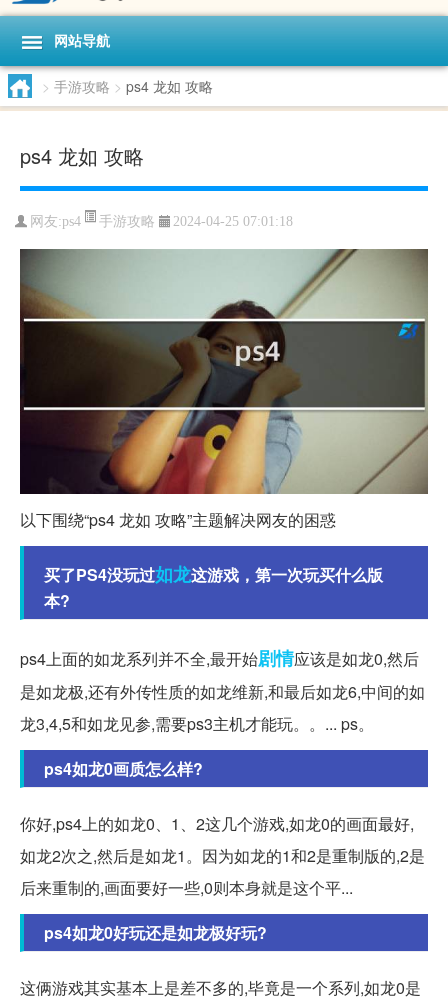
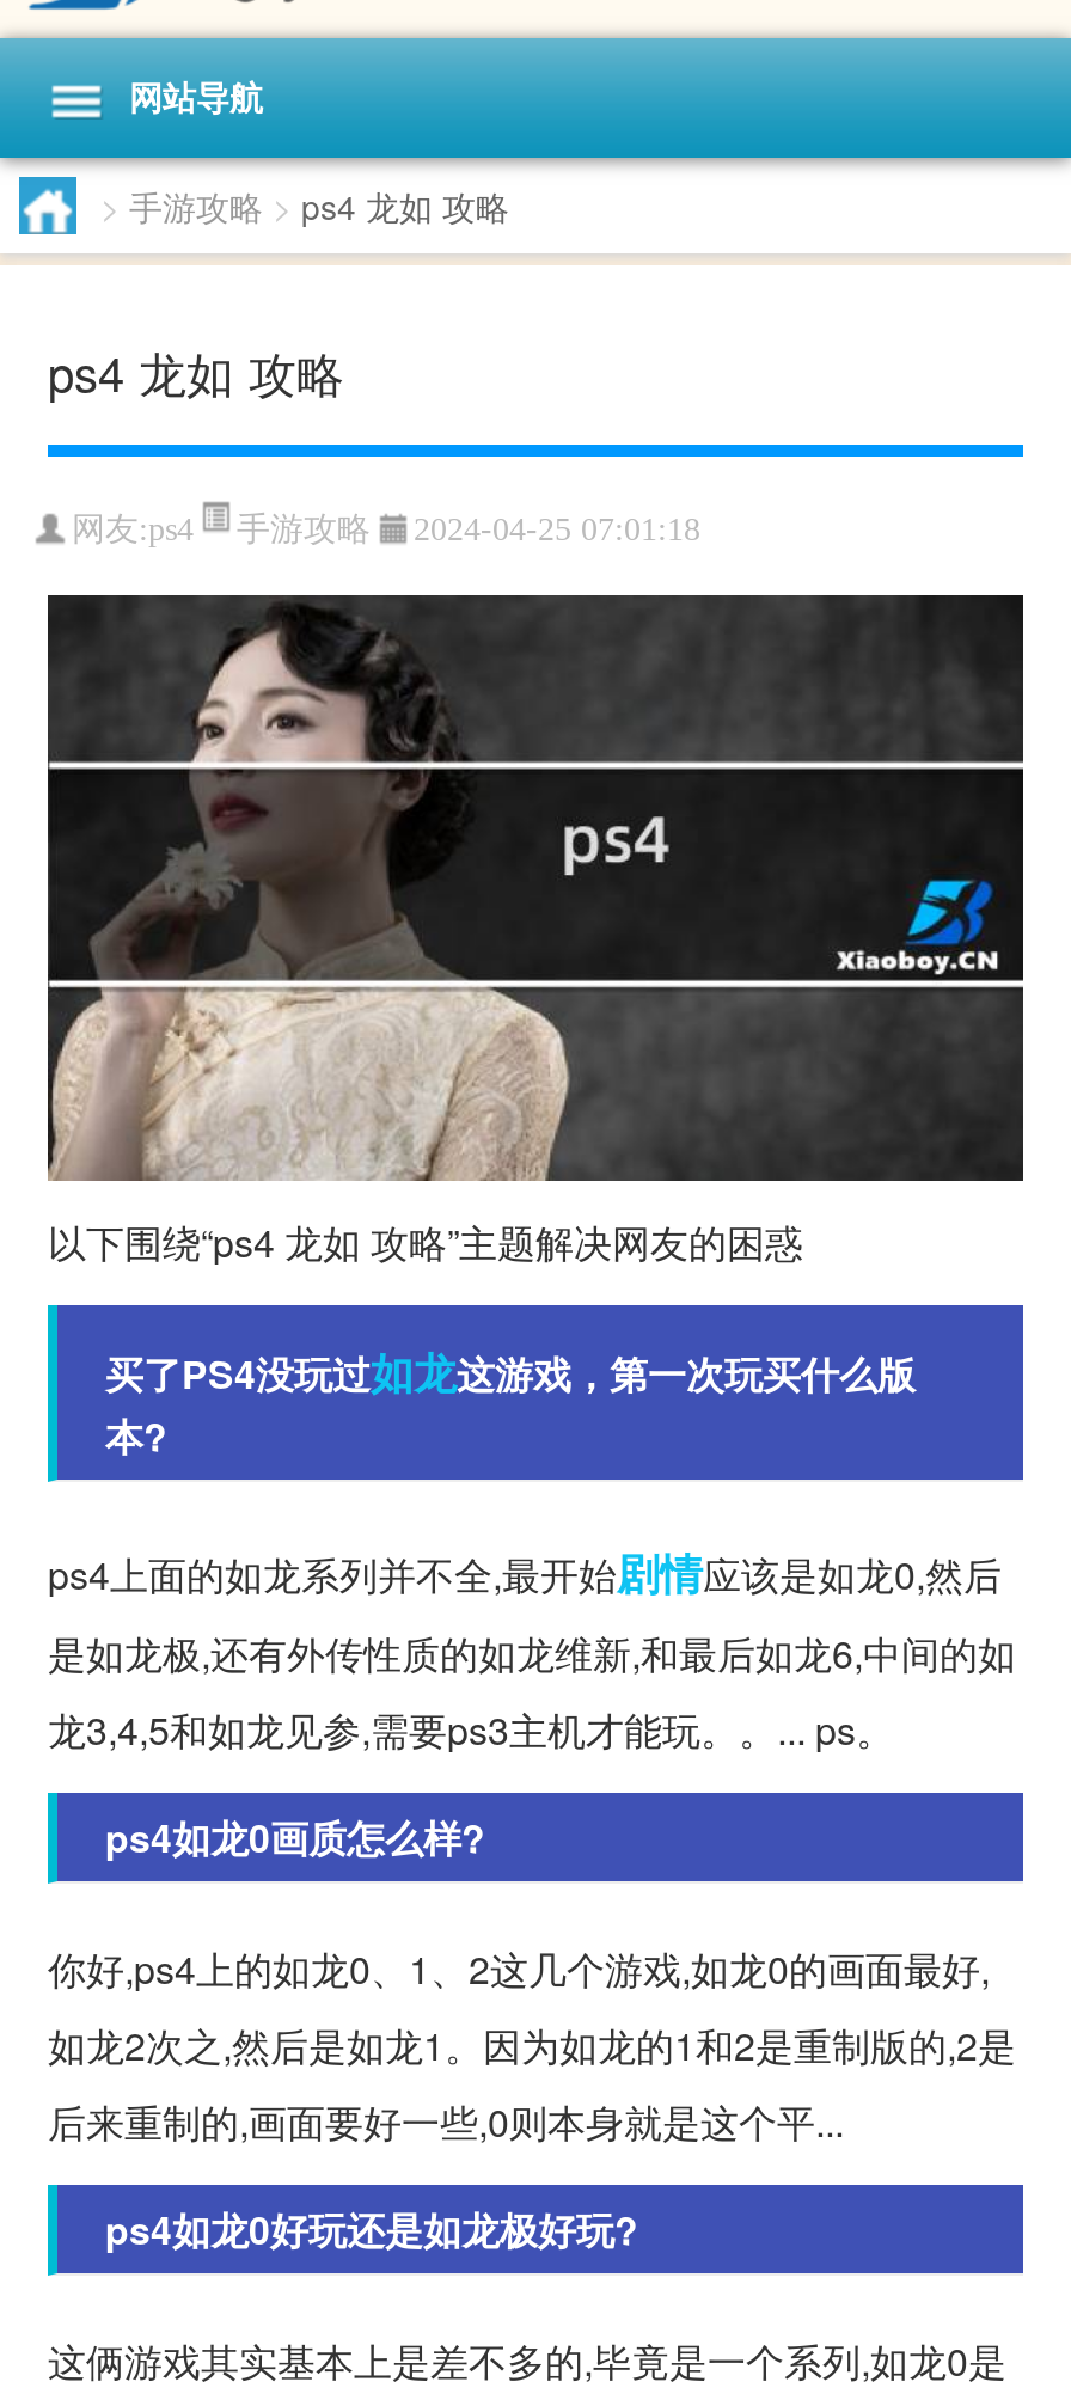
[20,248,429,495] [image] -> [45,593,1026,1183] [image]

